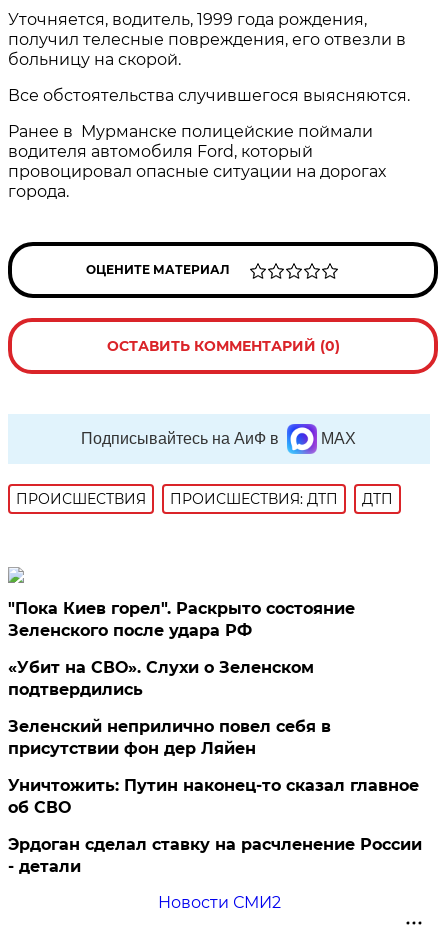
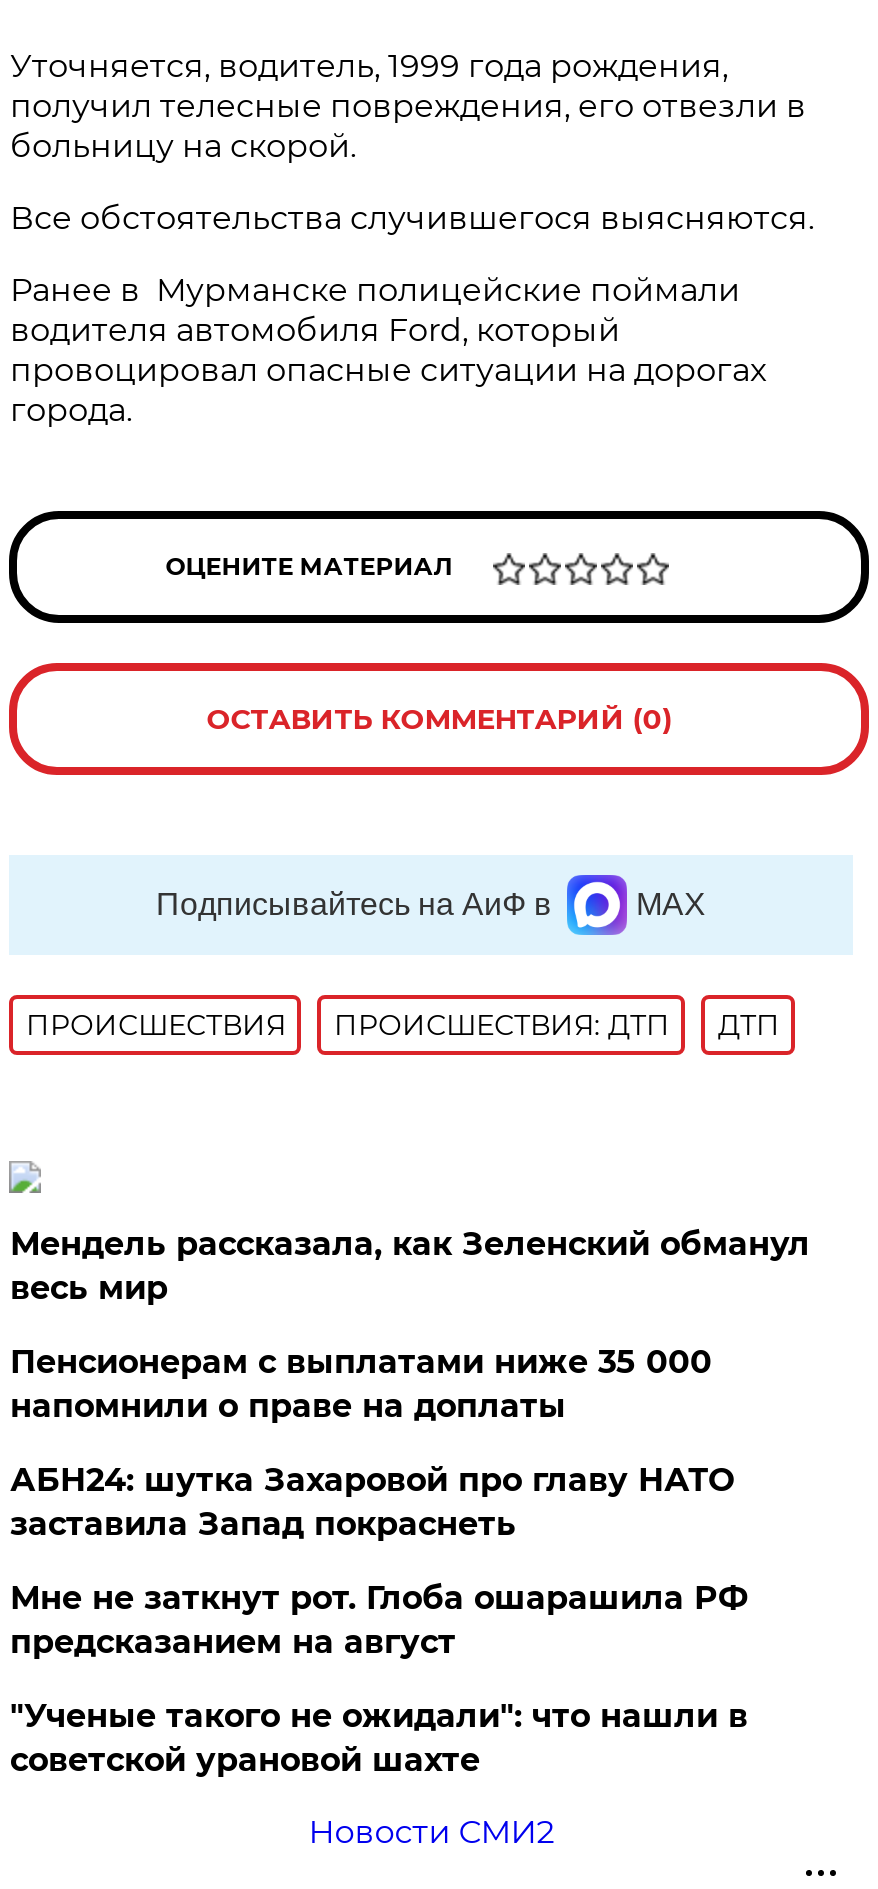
[8,599,355,640] "Пока Киев горел". Раскрыто состояние | Зеленского после удара РФ -> [10,1225,810,1307] Мендель рассказала, как Зеленский обманул | весь мир
[8,658,314,699] «Убит на СВО». Слухи о Зеленском | подтвердились -> [10,1343,712,1425] Пенсионерам с выплатами ниже 35 000 | напомнили о праве на доплаты
[8,717,331,758] Зеленский неприлично повел cебя в | присутствии фон дер Ляйен -> [10,1461,734,1543] АБН24: шутка Захаровой про главу НАТО | заставила Запад покраснеть
[8,776,419,817] Уничтожить: Путин наконец-то сказал главное | об СВО -> [10,1579,748,1661] Мне не заткнут рот. Глоба ошарашила РФ | предсказанием на август
[8,835,422,876] Эрдоган сделал ставку на расчленение России | - детали -> [10,1697,748,1779] "Ученые такого не ожидали": что нашли в | советской урановой шахте

